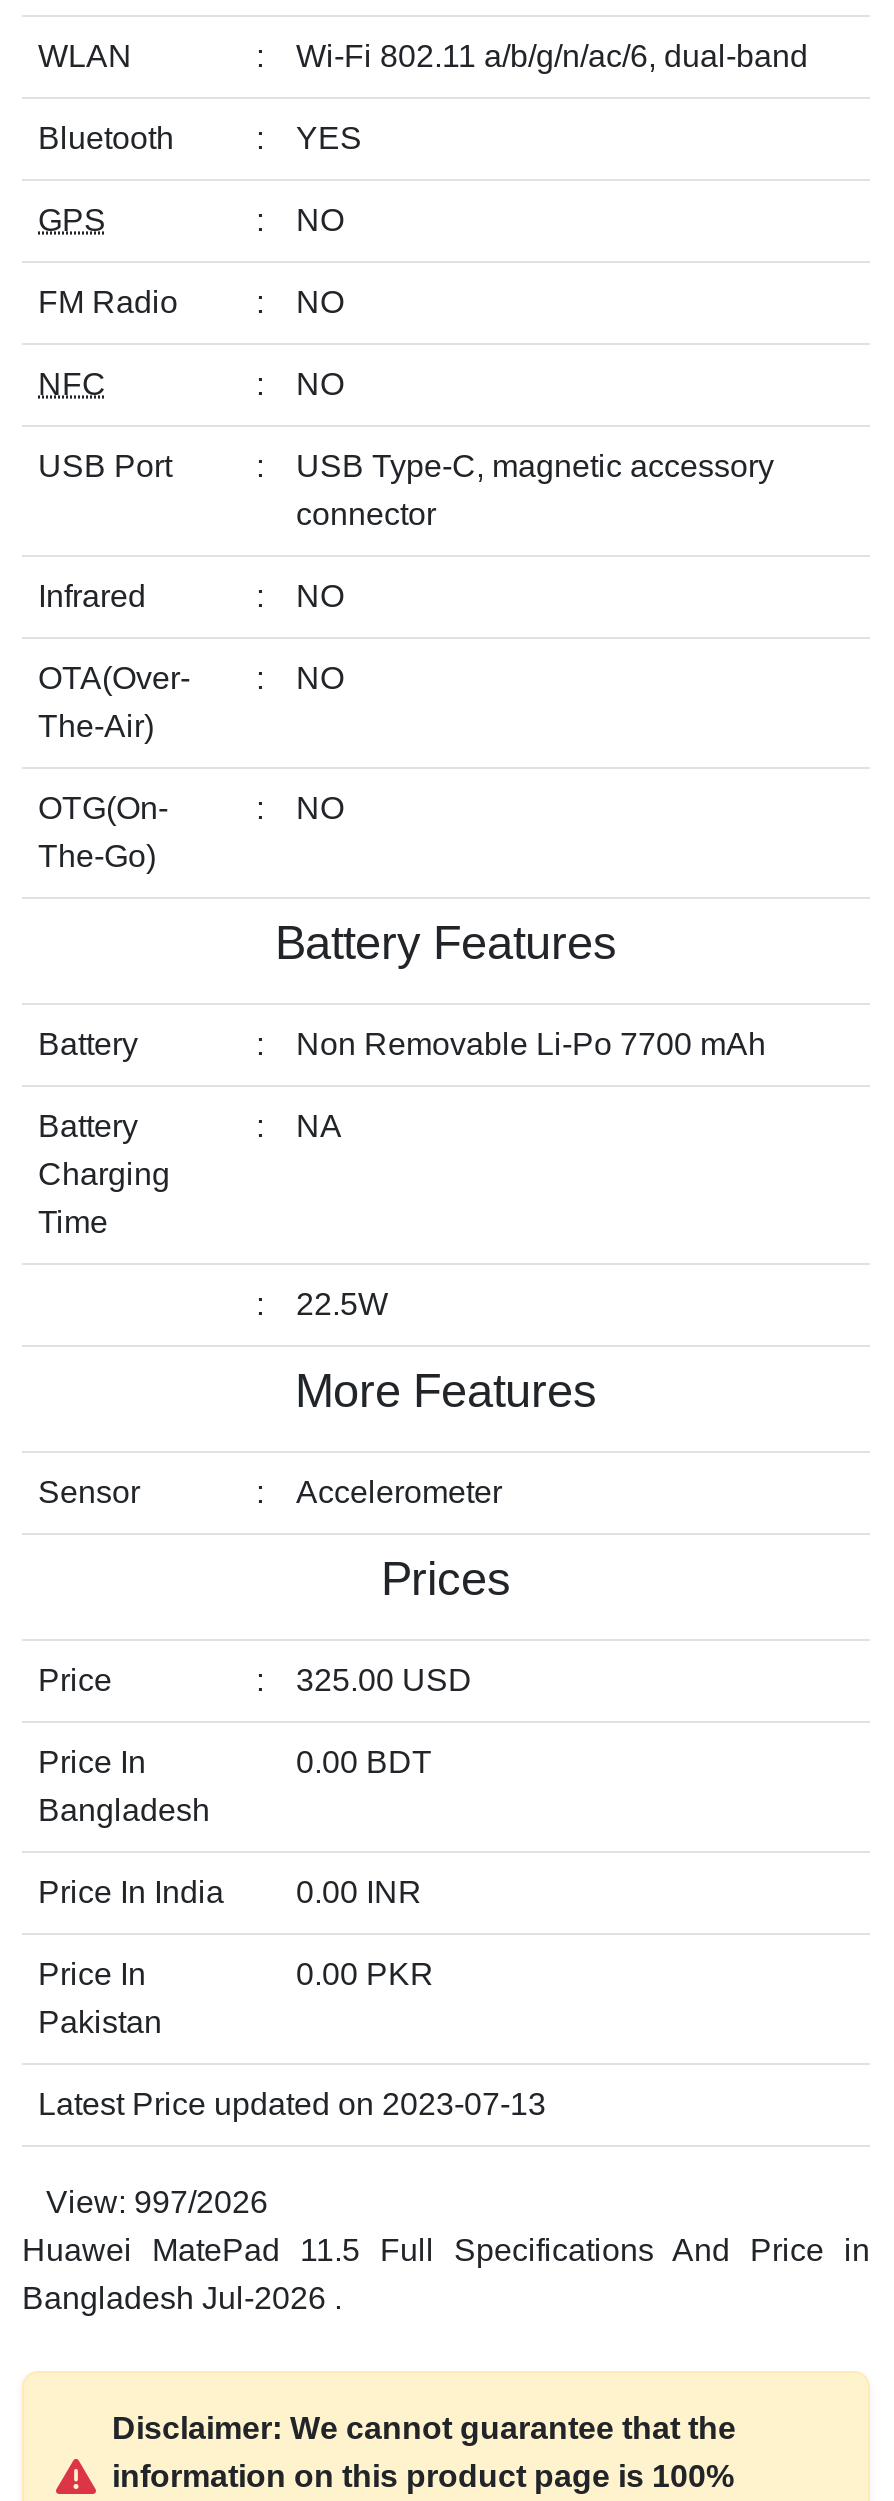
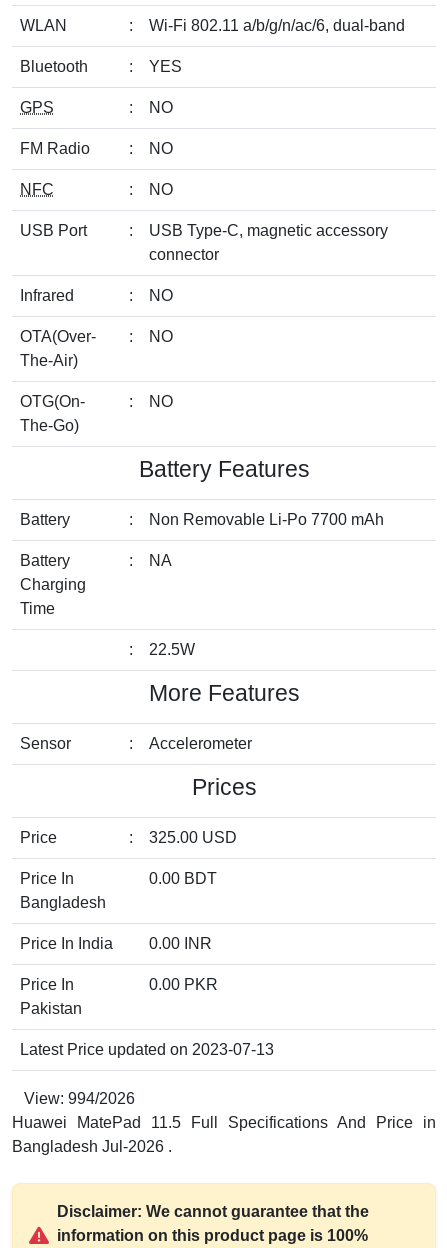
[22,2185,268,2219] View: 997/2026 -> [12,1090,135,1107] View: 994/2026

